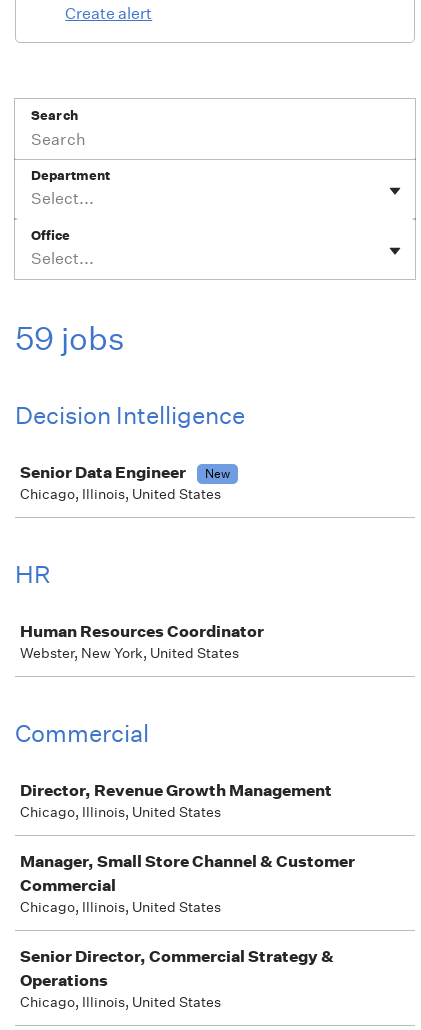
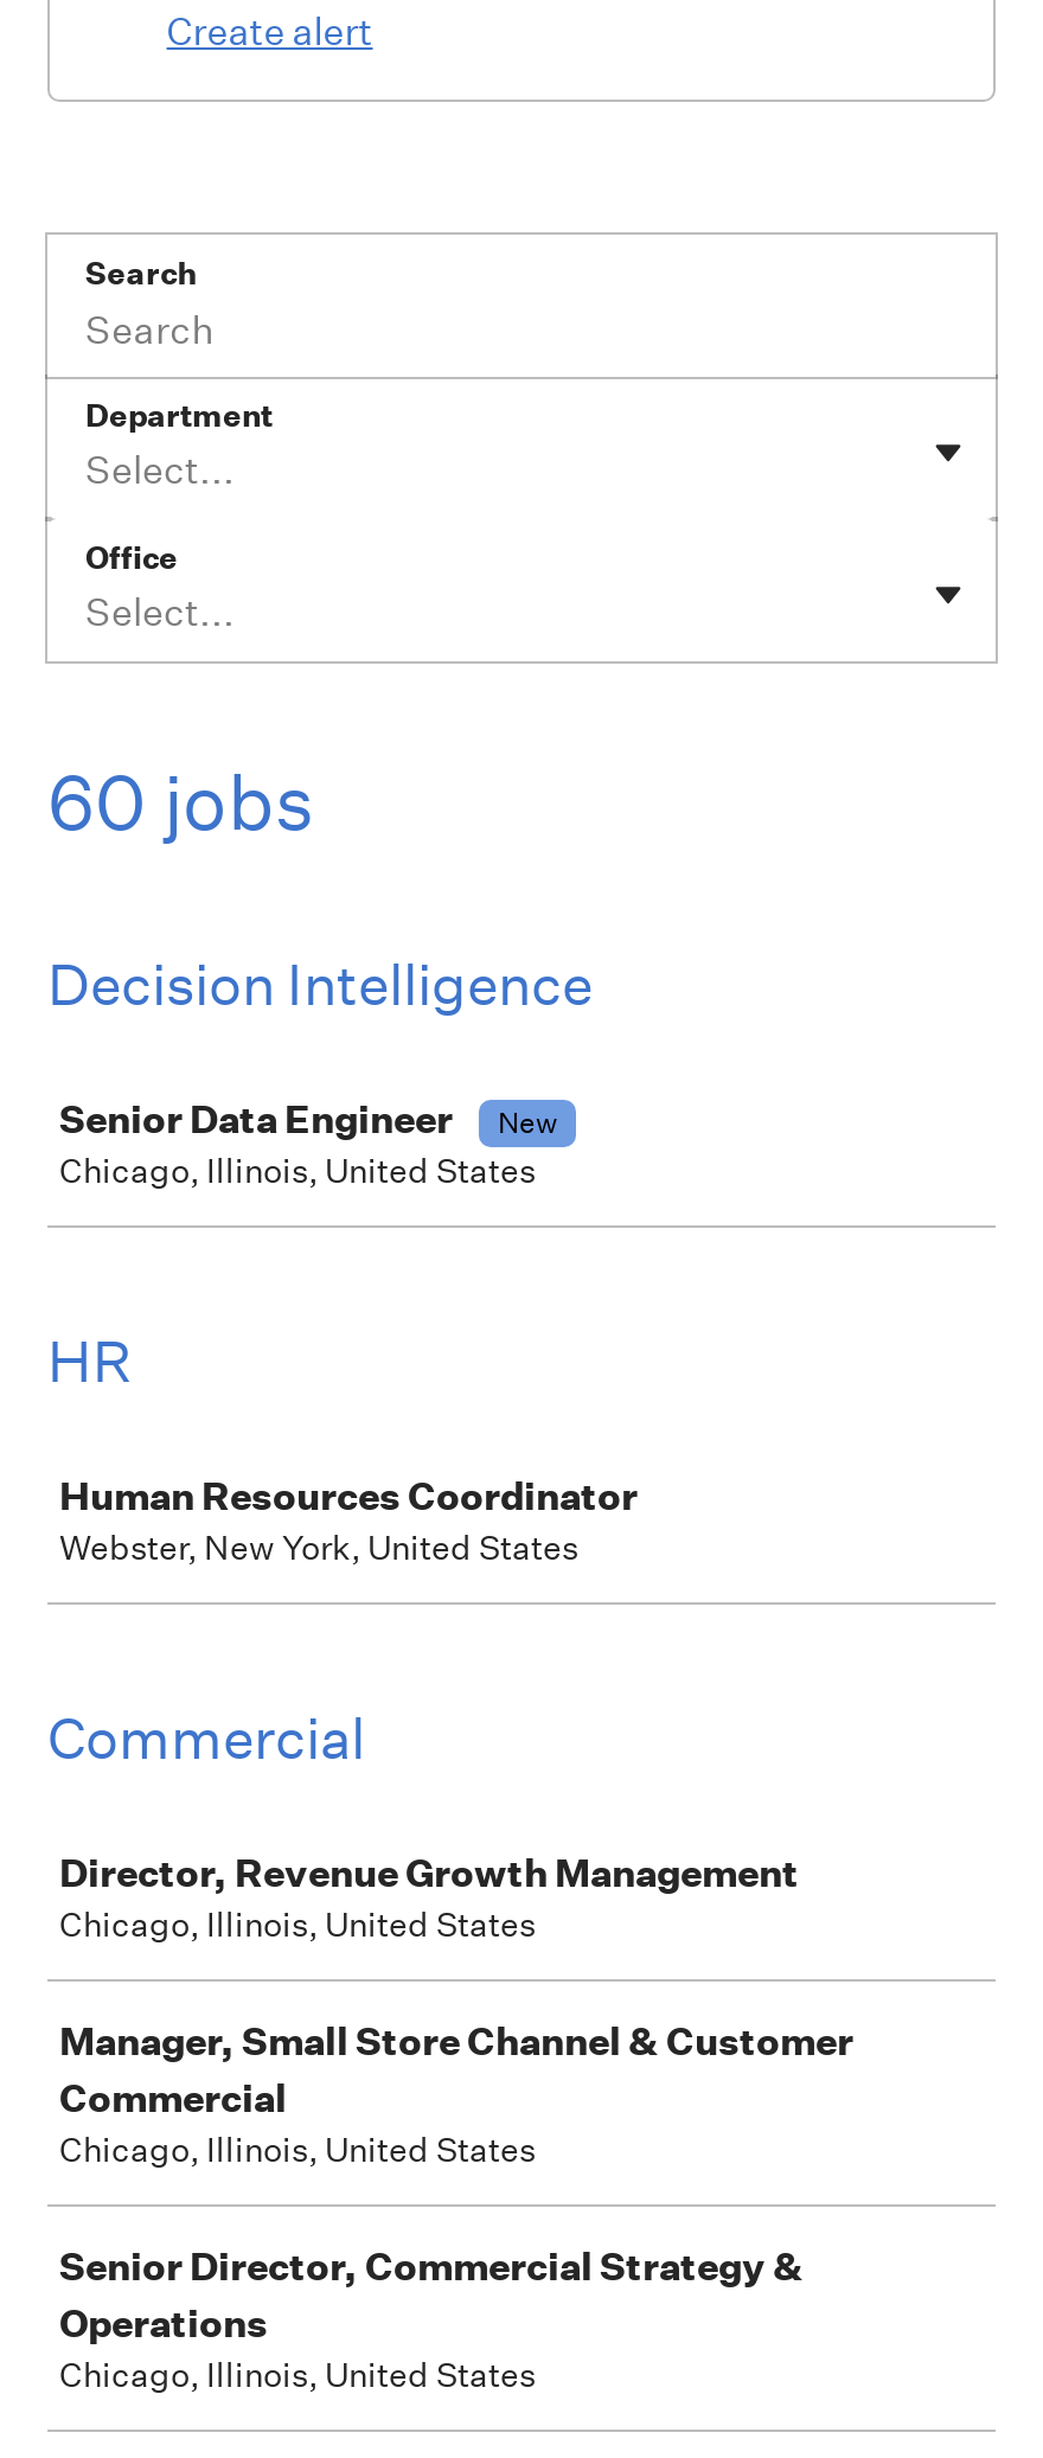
[15,319,125,358] 59 jobs -> [47,756,315,849] 60 jobs

